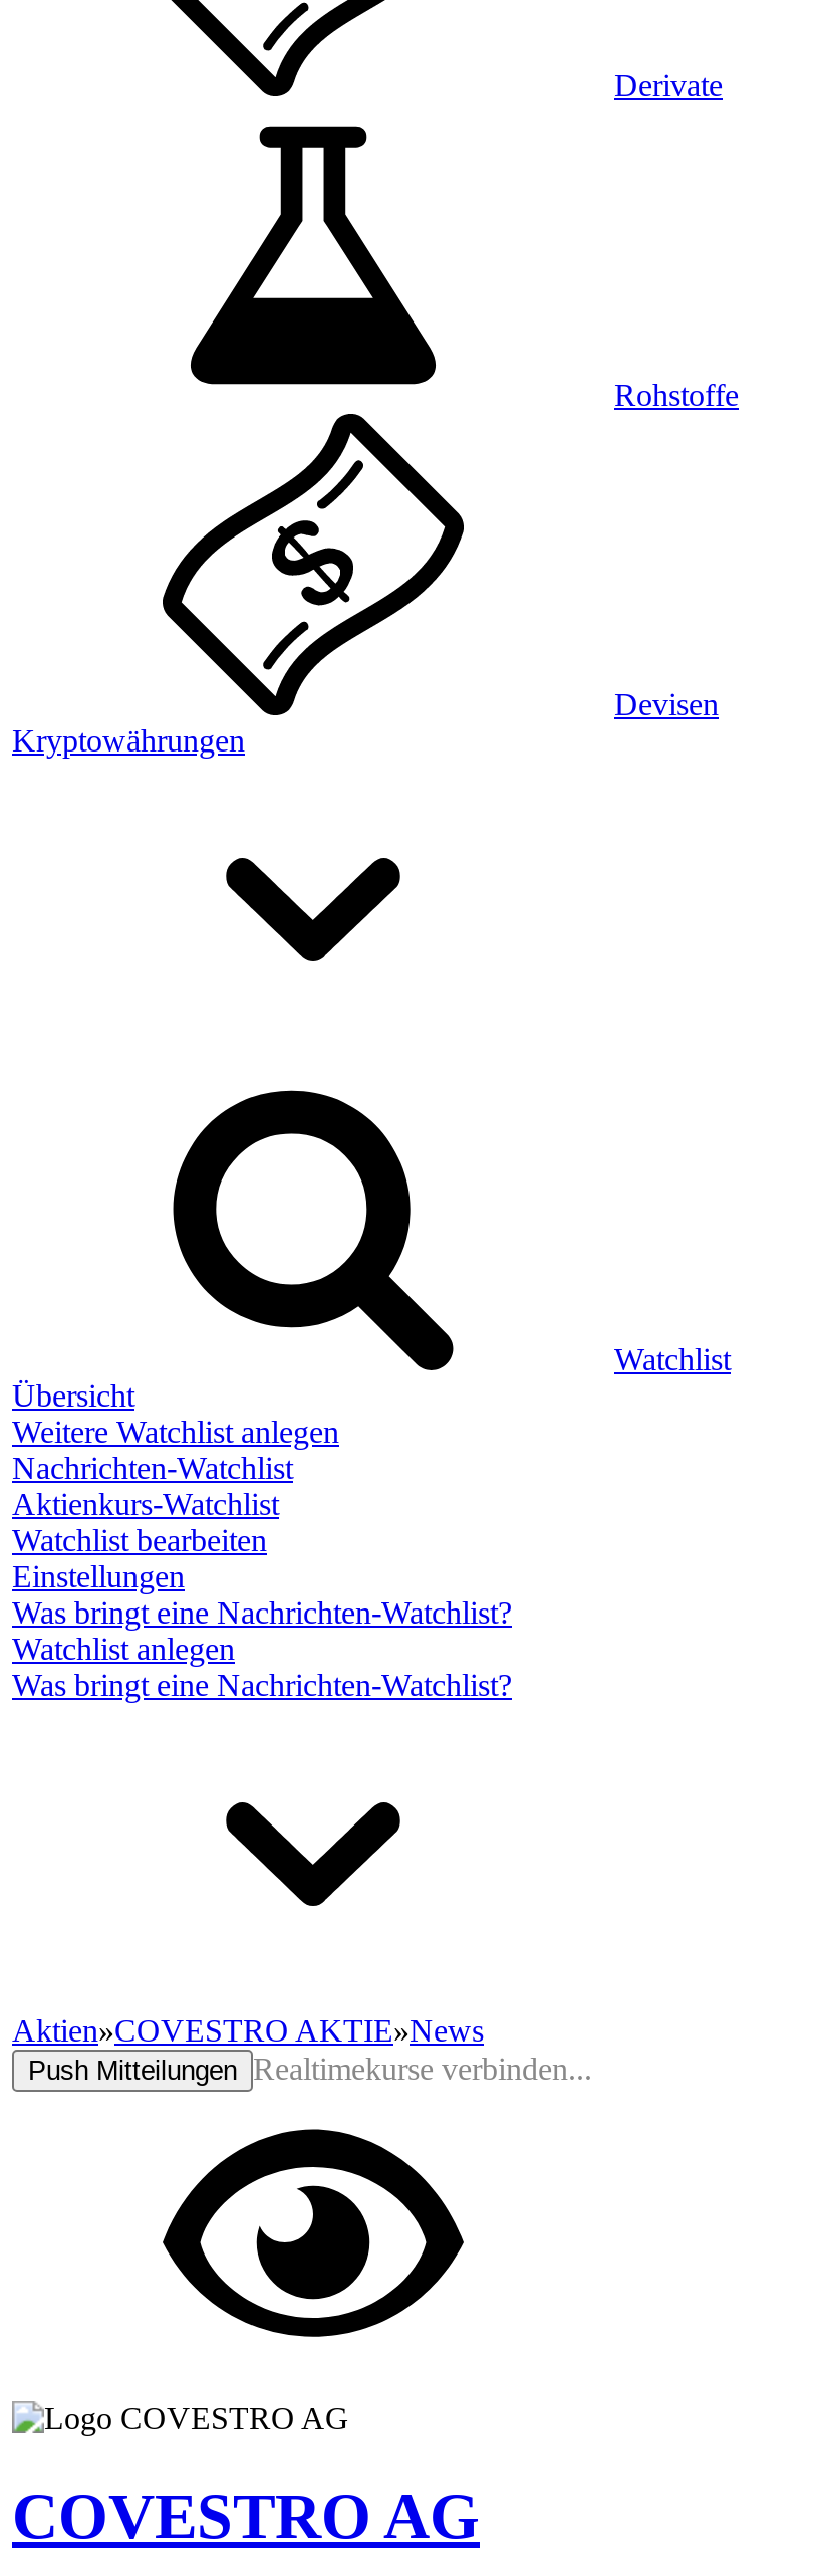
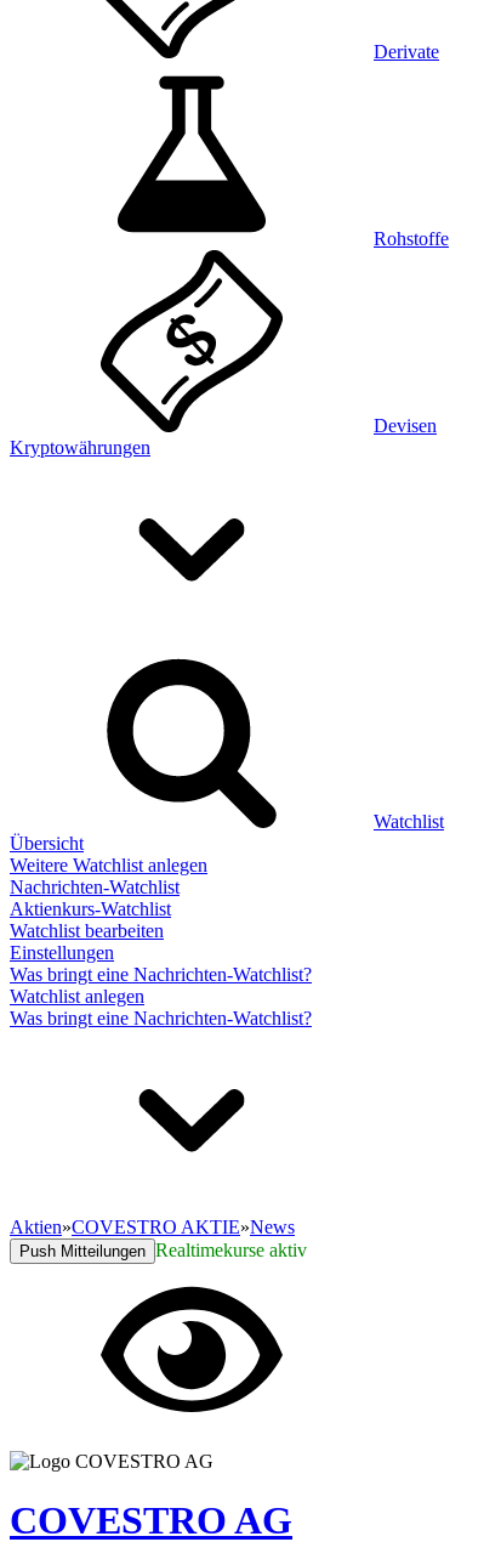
[28,2052,592,2086] Push Mitteilungen Realtimekurse verbinden... -> [19,1240,307,1260] Push Mitteilungen Realtimekurse aktiv

